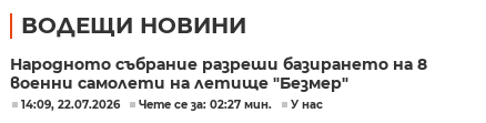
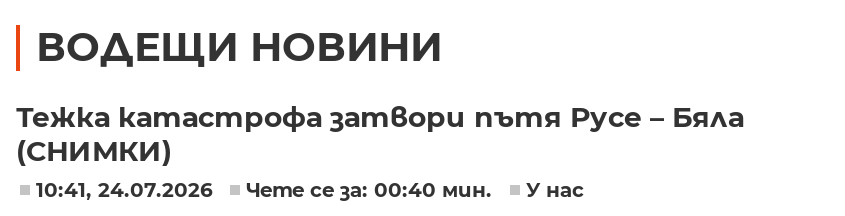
[10,54,427,112] Народното събрание разреши базирането на 8 | военни самолети на летище "Безмер" | 14:09, 22.07.2026 | Чете се за: 02:27 мин. -> [16,100,744,204] Тежка катастрофа затвори пътя Русе – Бяла | (СНИМКИ) | 10:41, 24.07.2026 | Чете се за: 00:40 мин.

